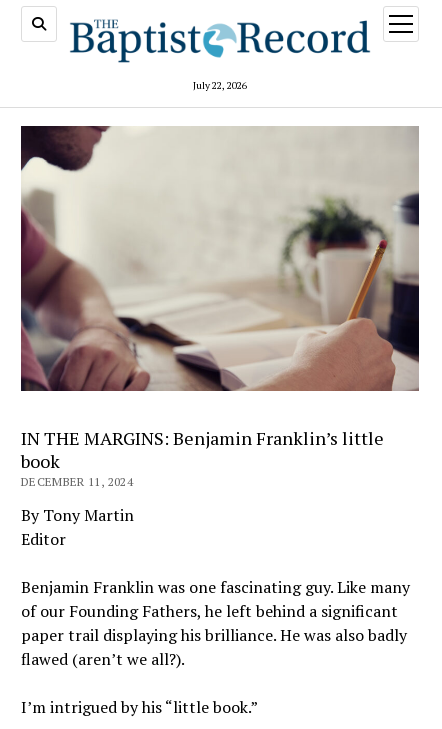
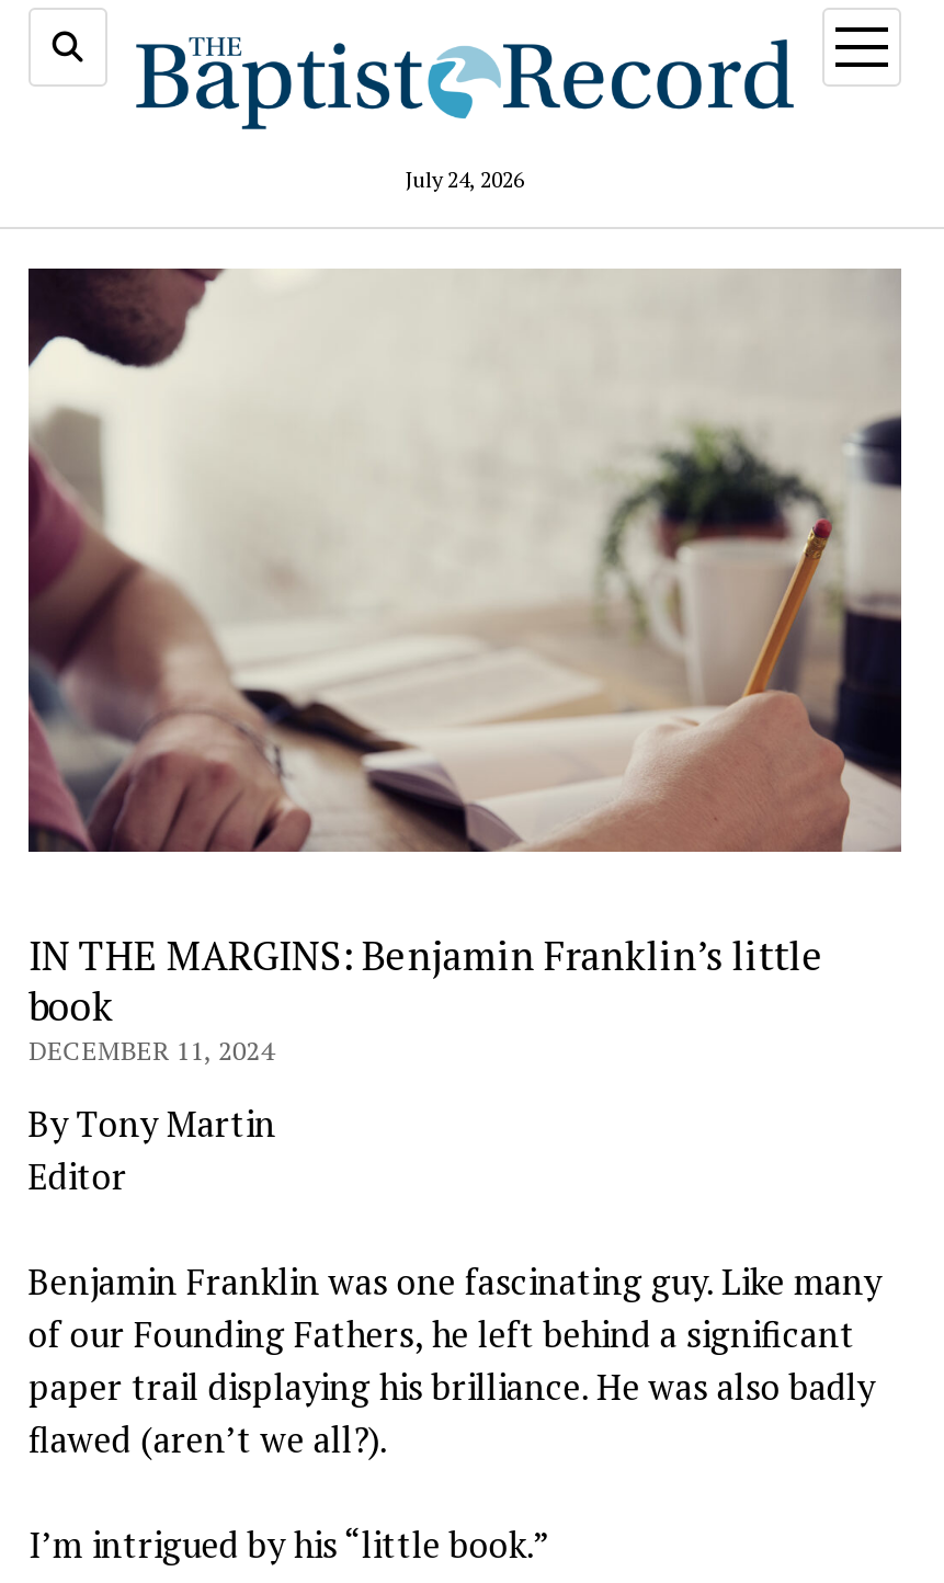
[193,78,247,91] July 22, 2026 -> [406,166,524,195] July 24, 2026

